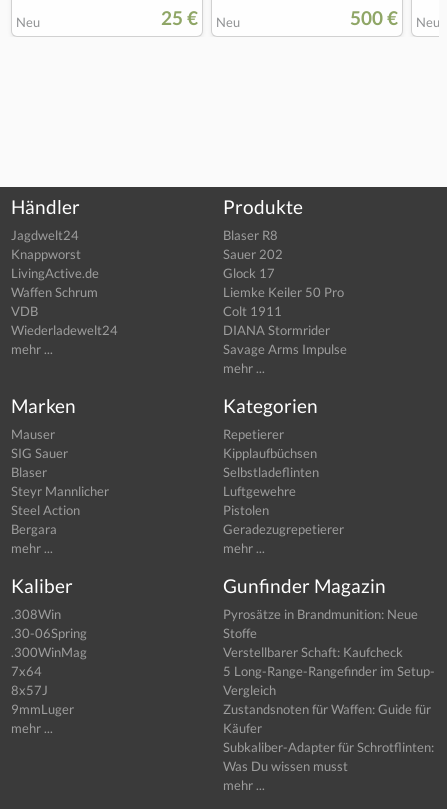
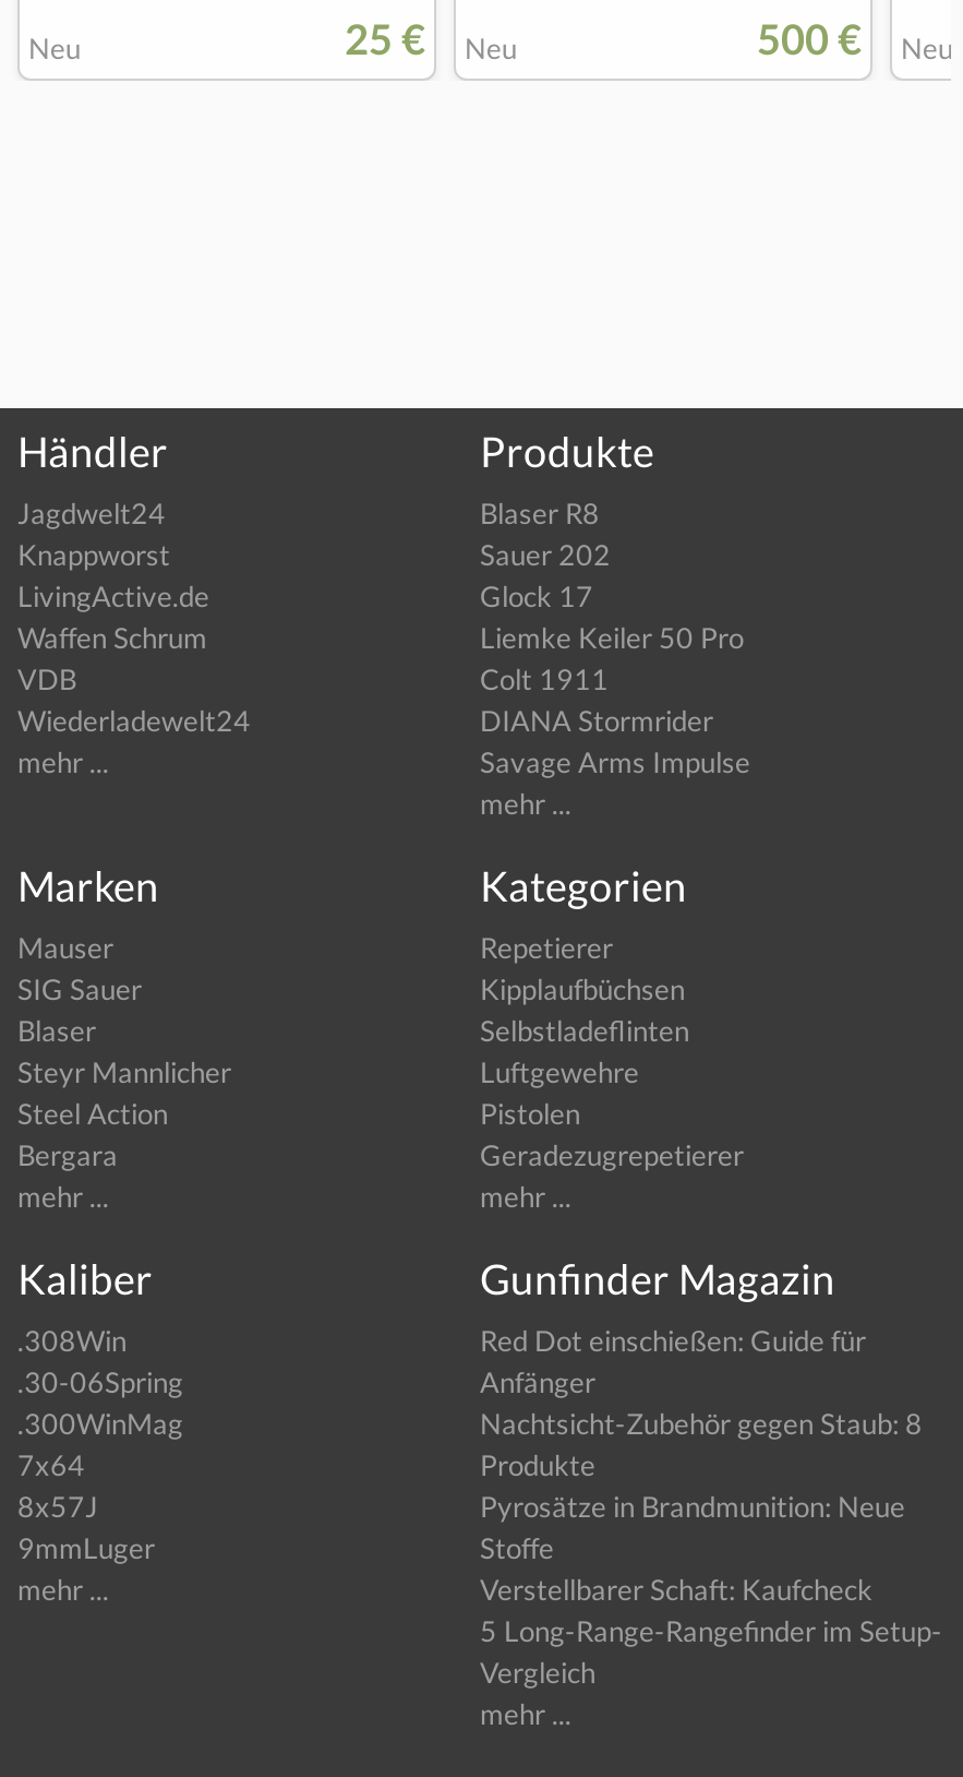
moved [223,606,435,698] -> [480,1488,942,1689]: Pyrosätze in Brandmunition: Neue | Stoffe | Verstellbarer Schaft: Kaufcheck | 5 Long-Range-Rangefinder im Setup- | Vergleich
none -> [480,1322,923,1482] Red Dot einschießen: Guide für | Anfänger | Nachtsicht-Zubehör gegen Staub: 8 | Produkte
[223,701,434,774] Zustandsnoten für Waffen: Guide für | Käufer | Subkaliber-Adapter für Schrotflinten: | Was Du wissen musst -> none

